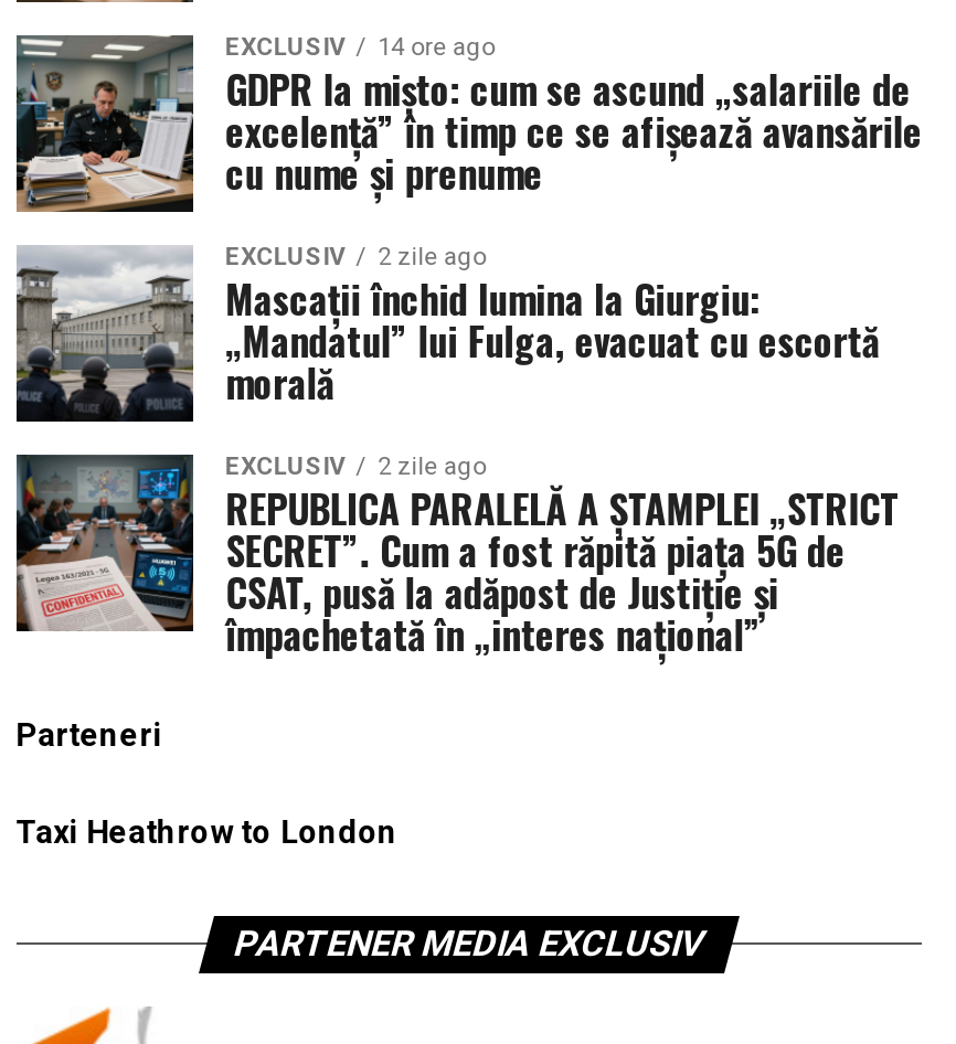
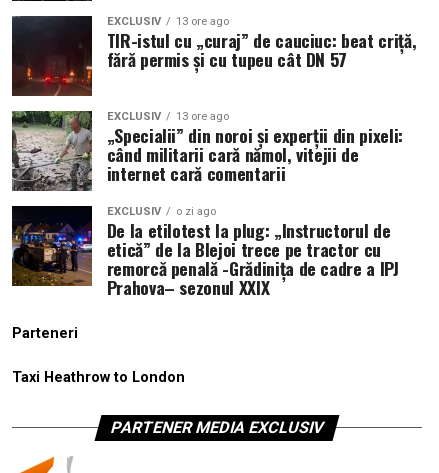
[14,33,922,214] [image] | 14 ore ago | GDPR la mișto: cum se ascund „salariile de | excelență” în timp ce se afișează avansările | cu nume și prenume -> [11,15,416,97] [image] | 13 ore ago | TIR-istul cu „curaj” de cauciuc: beat criță, | fără permis și cu tupeu cât DN 57
[17,242,879,422] [image] | 2 zile ago | Mascații închid lumina la Giurgiu: | „Mandatul” lui Fulga, evacuat cu escortă | morală -> [12,110,403,192] [image] | 13 ore ago | „Specialii” din noroi și experții din pixeli: | când militarii cară nămol, vitejii de | internet cară comentarii
[14,452,899,662] [image] | 2 zile ago | REPUBLICA PARALELĂ A ȘTAMPLEI „STRICT | SECRET”. Cum a fost răpită piața 5G de | CSAT, pusă la adăpost de Justiție și | împachetată în „interes național” -> [11,205,399,300] [image] | o zi ago | De la etilotest la plug: „Instructorul de | etică” de la Blejoi trece pe tractor cu | remorcă penală -Grădinița de cadre a IPJ | Prahova– sezonul XXIX

